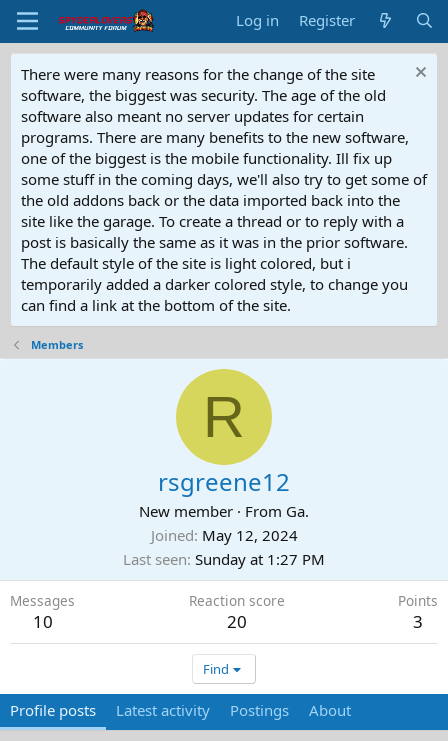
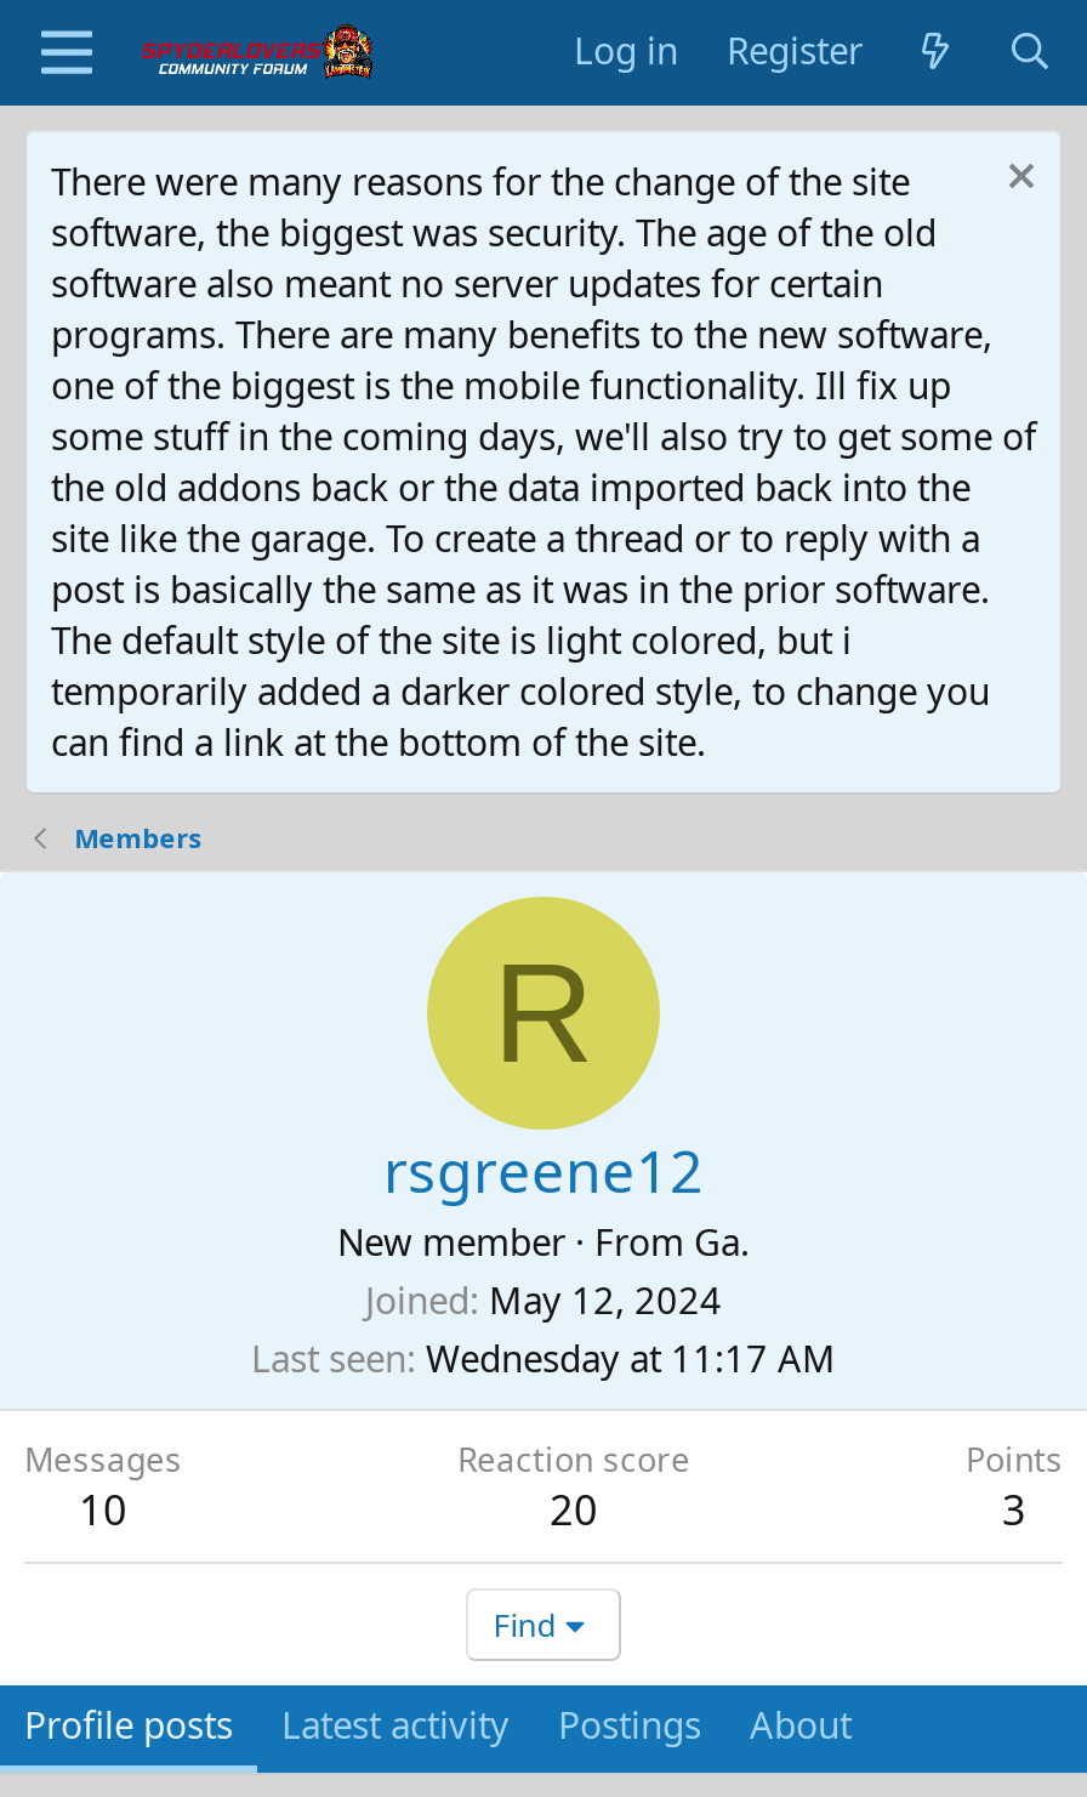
[123,549,325,569] Last seen Sunday at 1:27 PM -> [251,1333,836,1382] Last seen Wednesday at 11:17 AM

